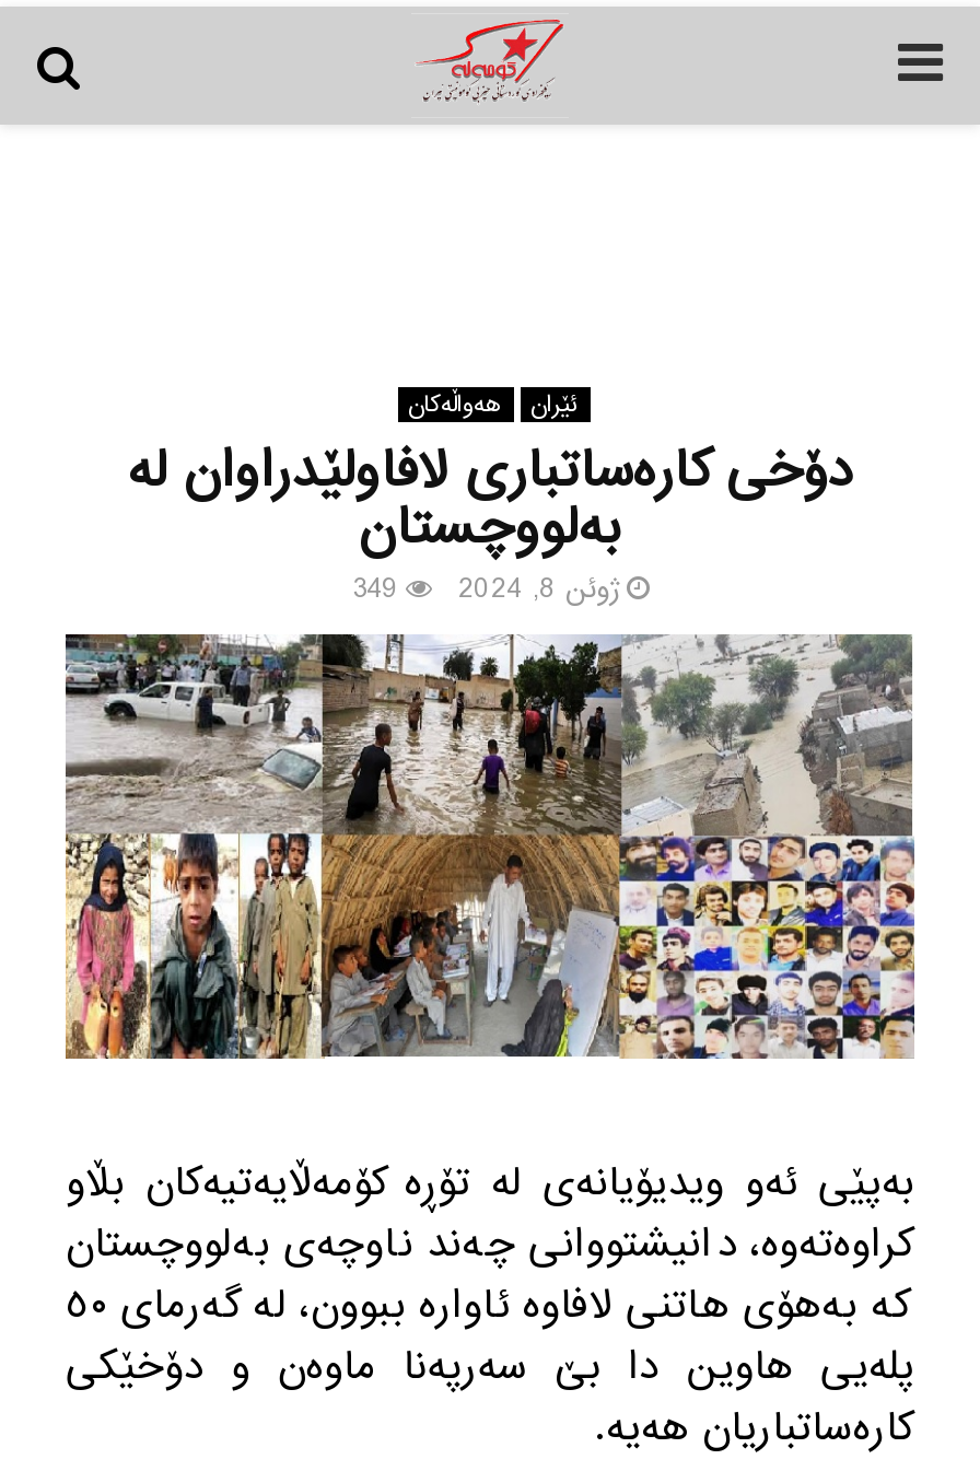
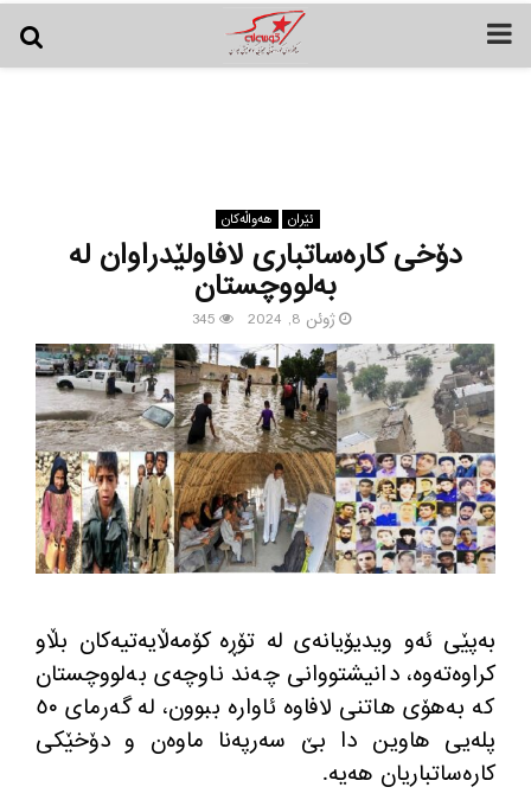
[353,569,399,610] 349 -> [192,308,216,331] 345

